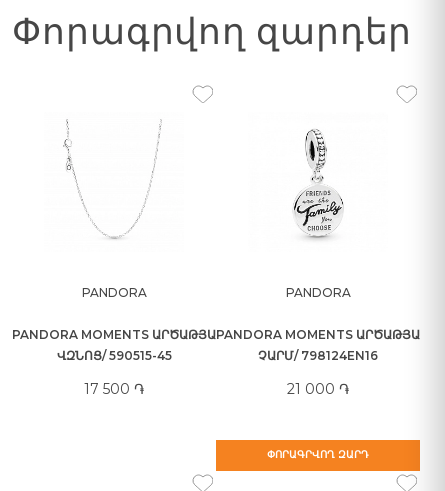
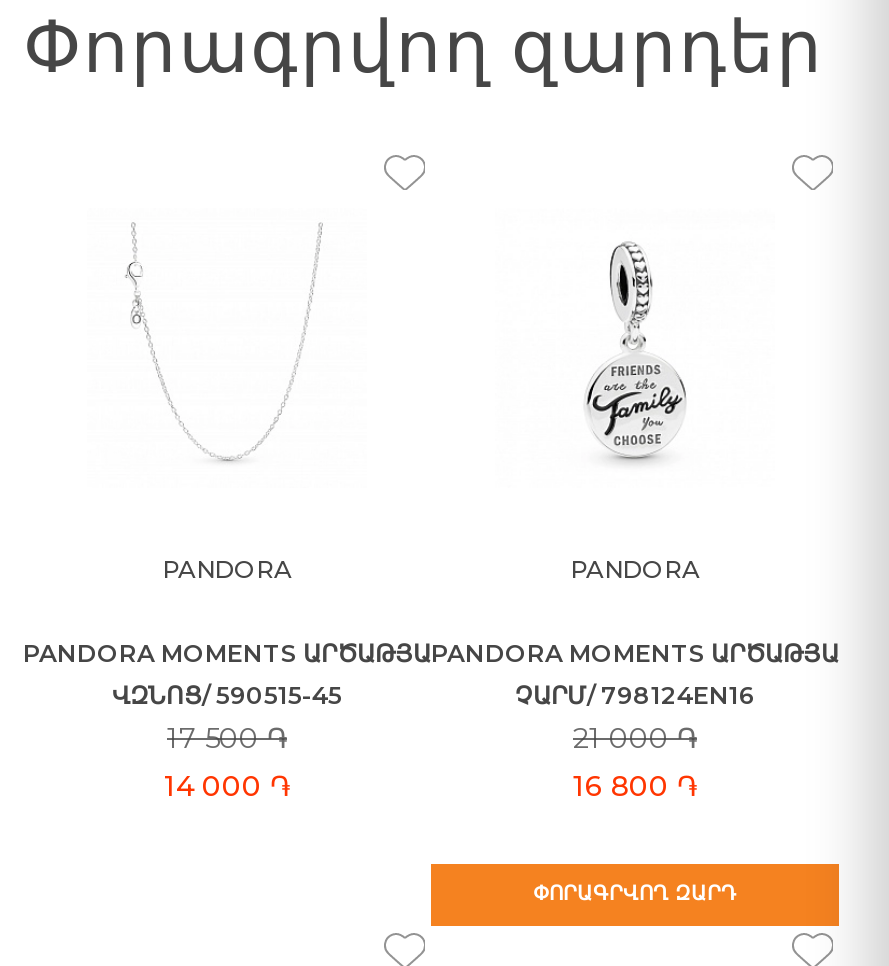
none -> [164,767,290,803] 14 000 ֏
none -> [573,767,697,803] 16 800 ֏

